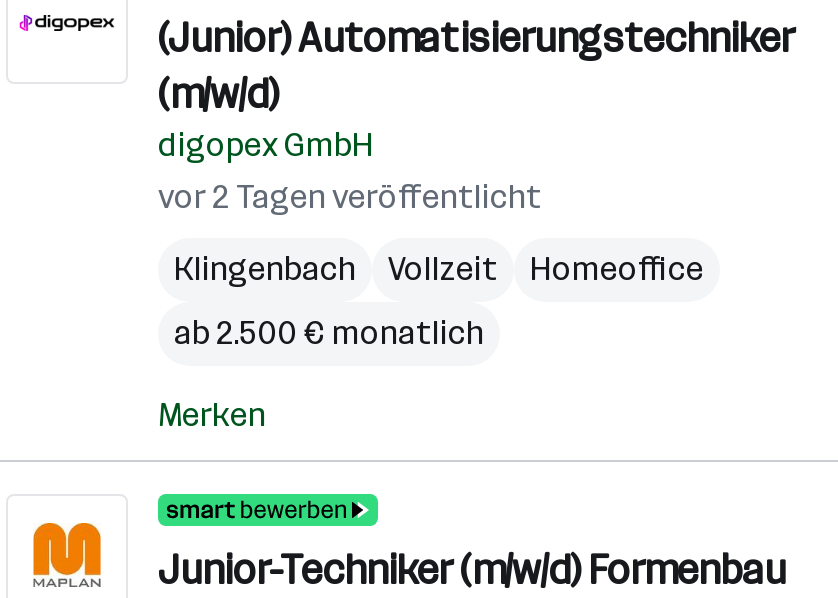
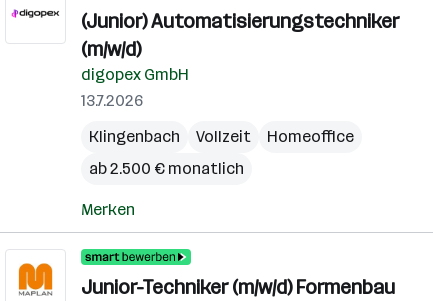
[158,178,542,216] vor 2 Tagen veröffentlicht -> [81,91,143,110] 13.7.2026

